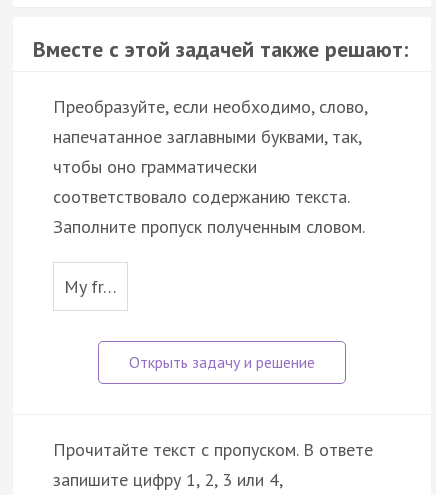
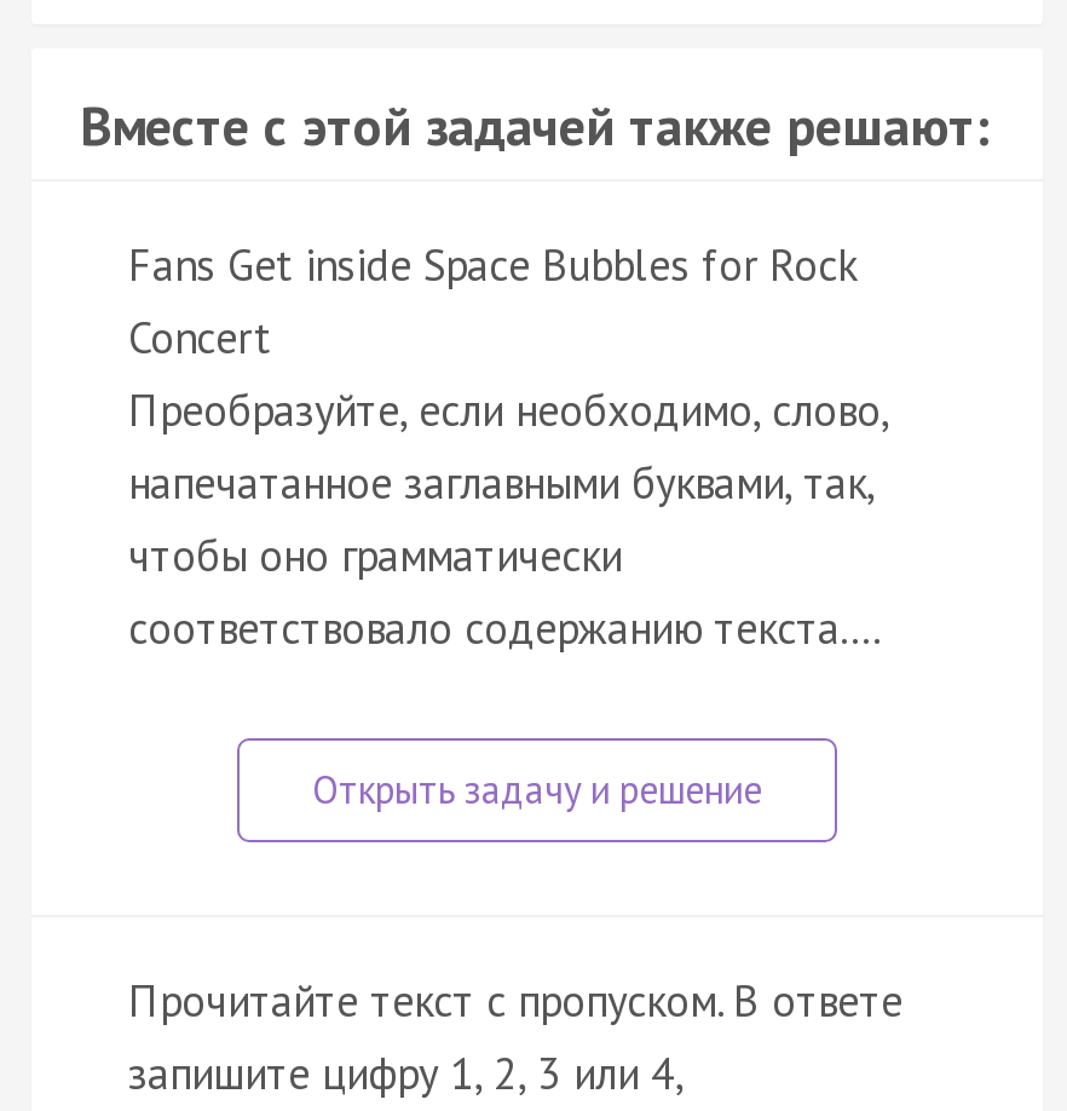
none -> [128,236,854,365] Fans Get inside Space Bubbles for Rock | Concert
moved [53,95,367,178] -> [128,382,888,583]: Преобразуйте, если необходимо, слово, | напечатанное заглавными буквами, так, | чтобы оно грамматически
[53,185,365,298] соответствовало содержанию текста. | Заполните пропуск полученным словом. | My fr… -> [128,600,883,655] соответствовало содержанию текста.…

